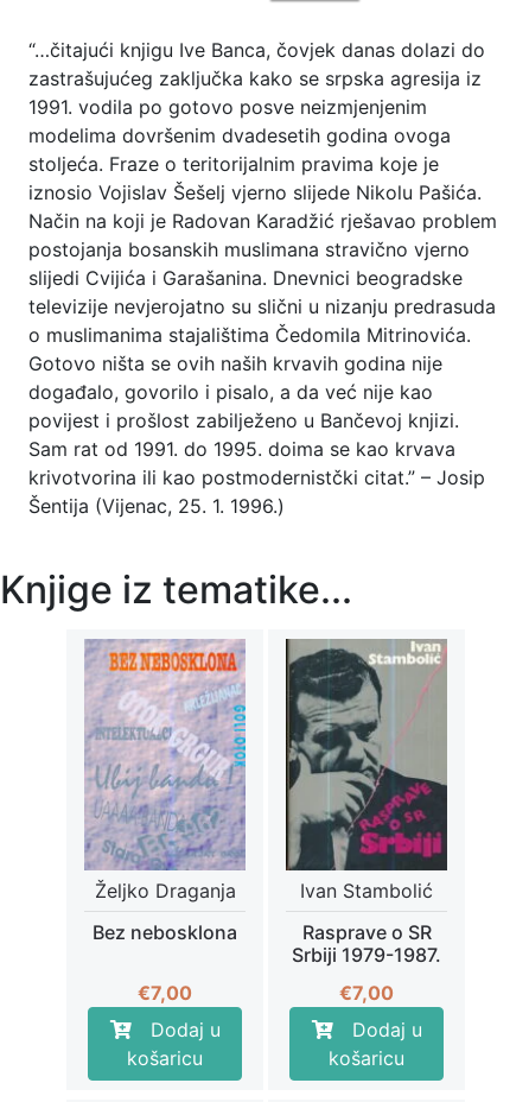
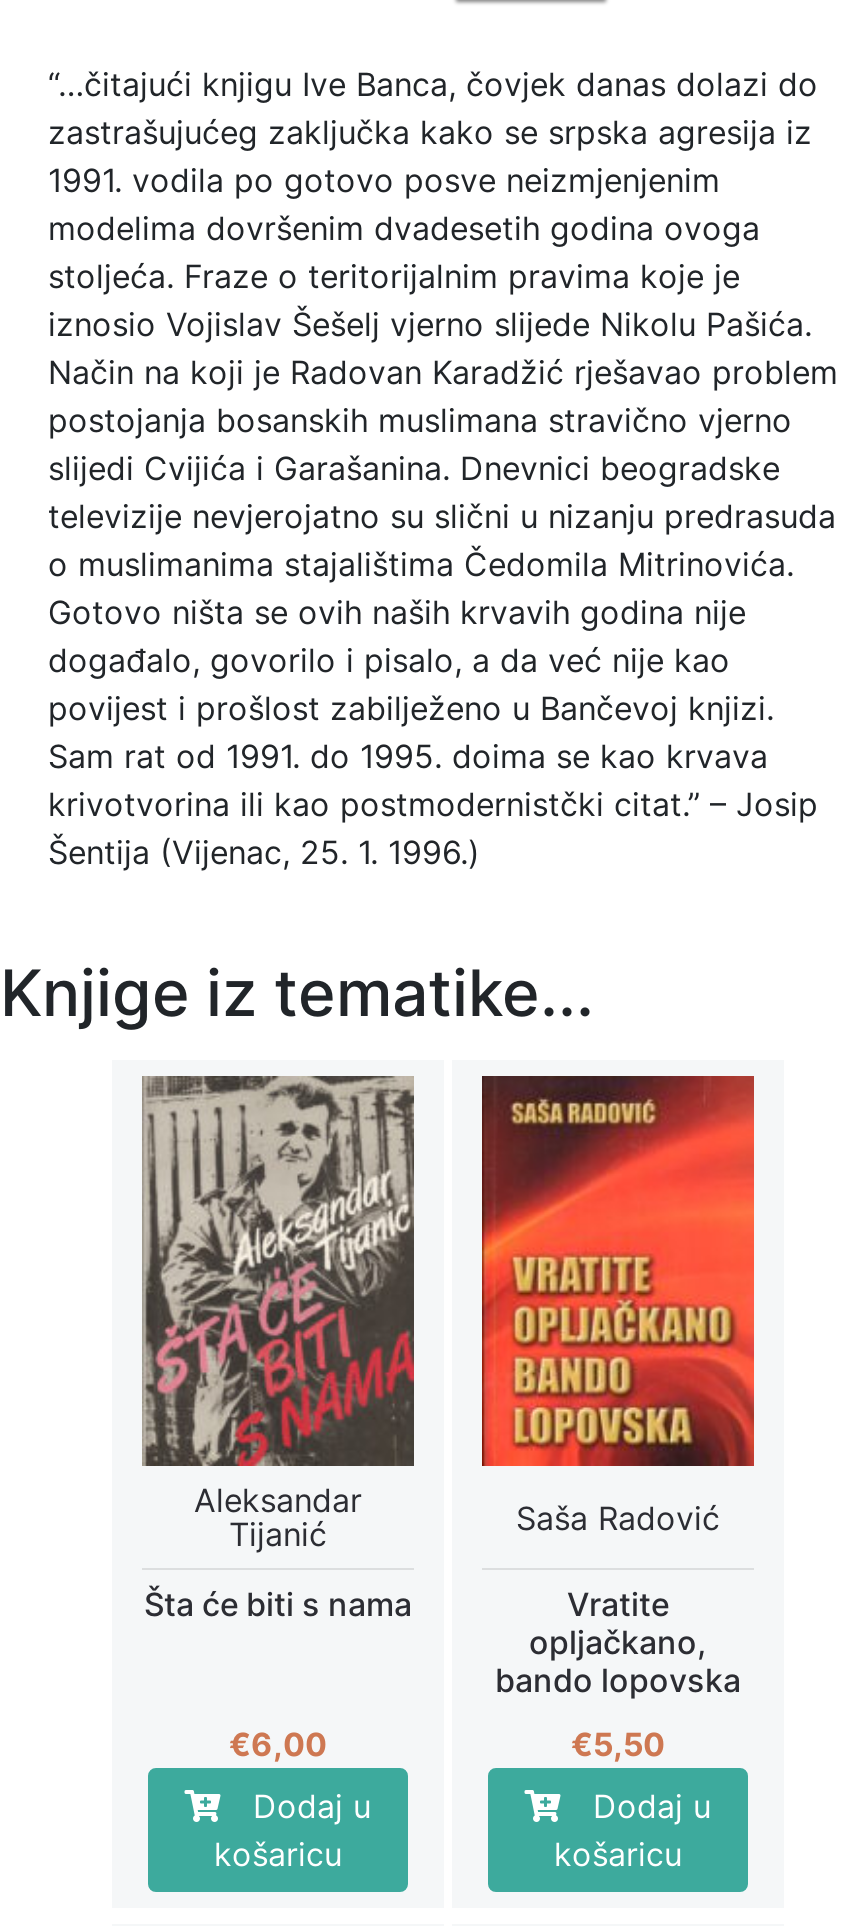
[84,639,247,903] [image] | Željko Draganja -> [142,1074,416,1554] [image] | Aleksandar | Tijanić
[285,639,448,903] [image] | Ivan Stambolić -> [480,1074,756,1537] [image] | Saša Radović
[93,920,237,944] Bez nebosklona -> [144,1584,412,1624] Šta će biti s nama
[292,920,441,967] Rasprave o SR | Srbiji 1979-1987. -> [495,1584,741,1700] Vratite | opljačkano, | bando lopovska
[138,981,192,1005] €7,00 -> [229,1724,327,1764] €6,00
[339,981,394,1005] €7,00 -> [571,1724,665,1764] €5,50

